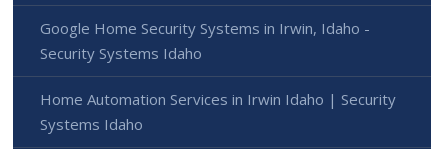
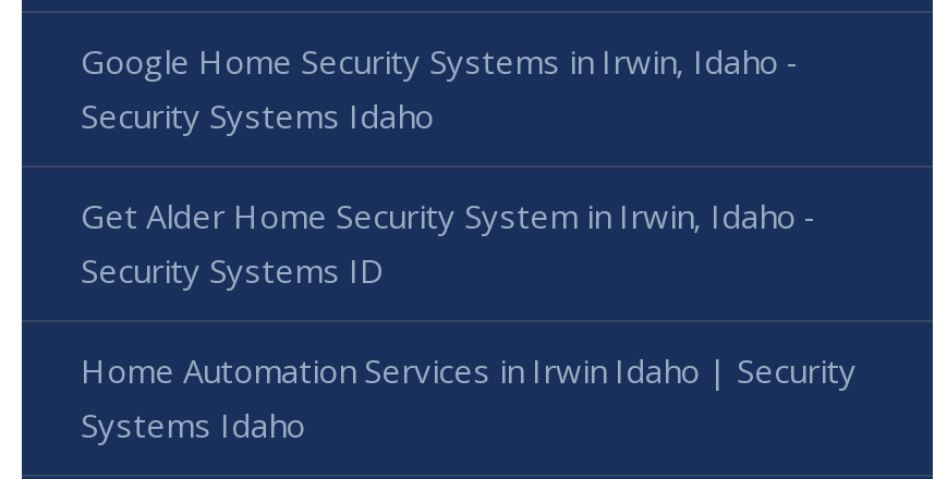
none -> [81,193,817,291] Get Alder Home Security System in Irwin, Idaho - | Security Systems ID

